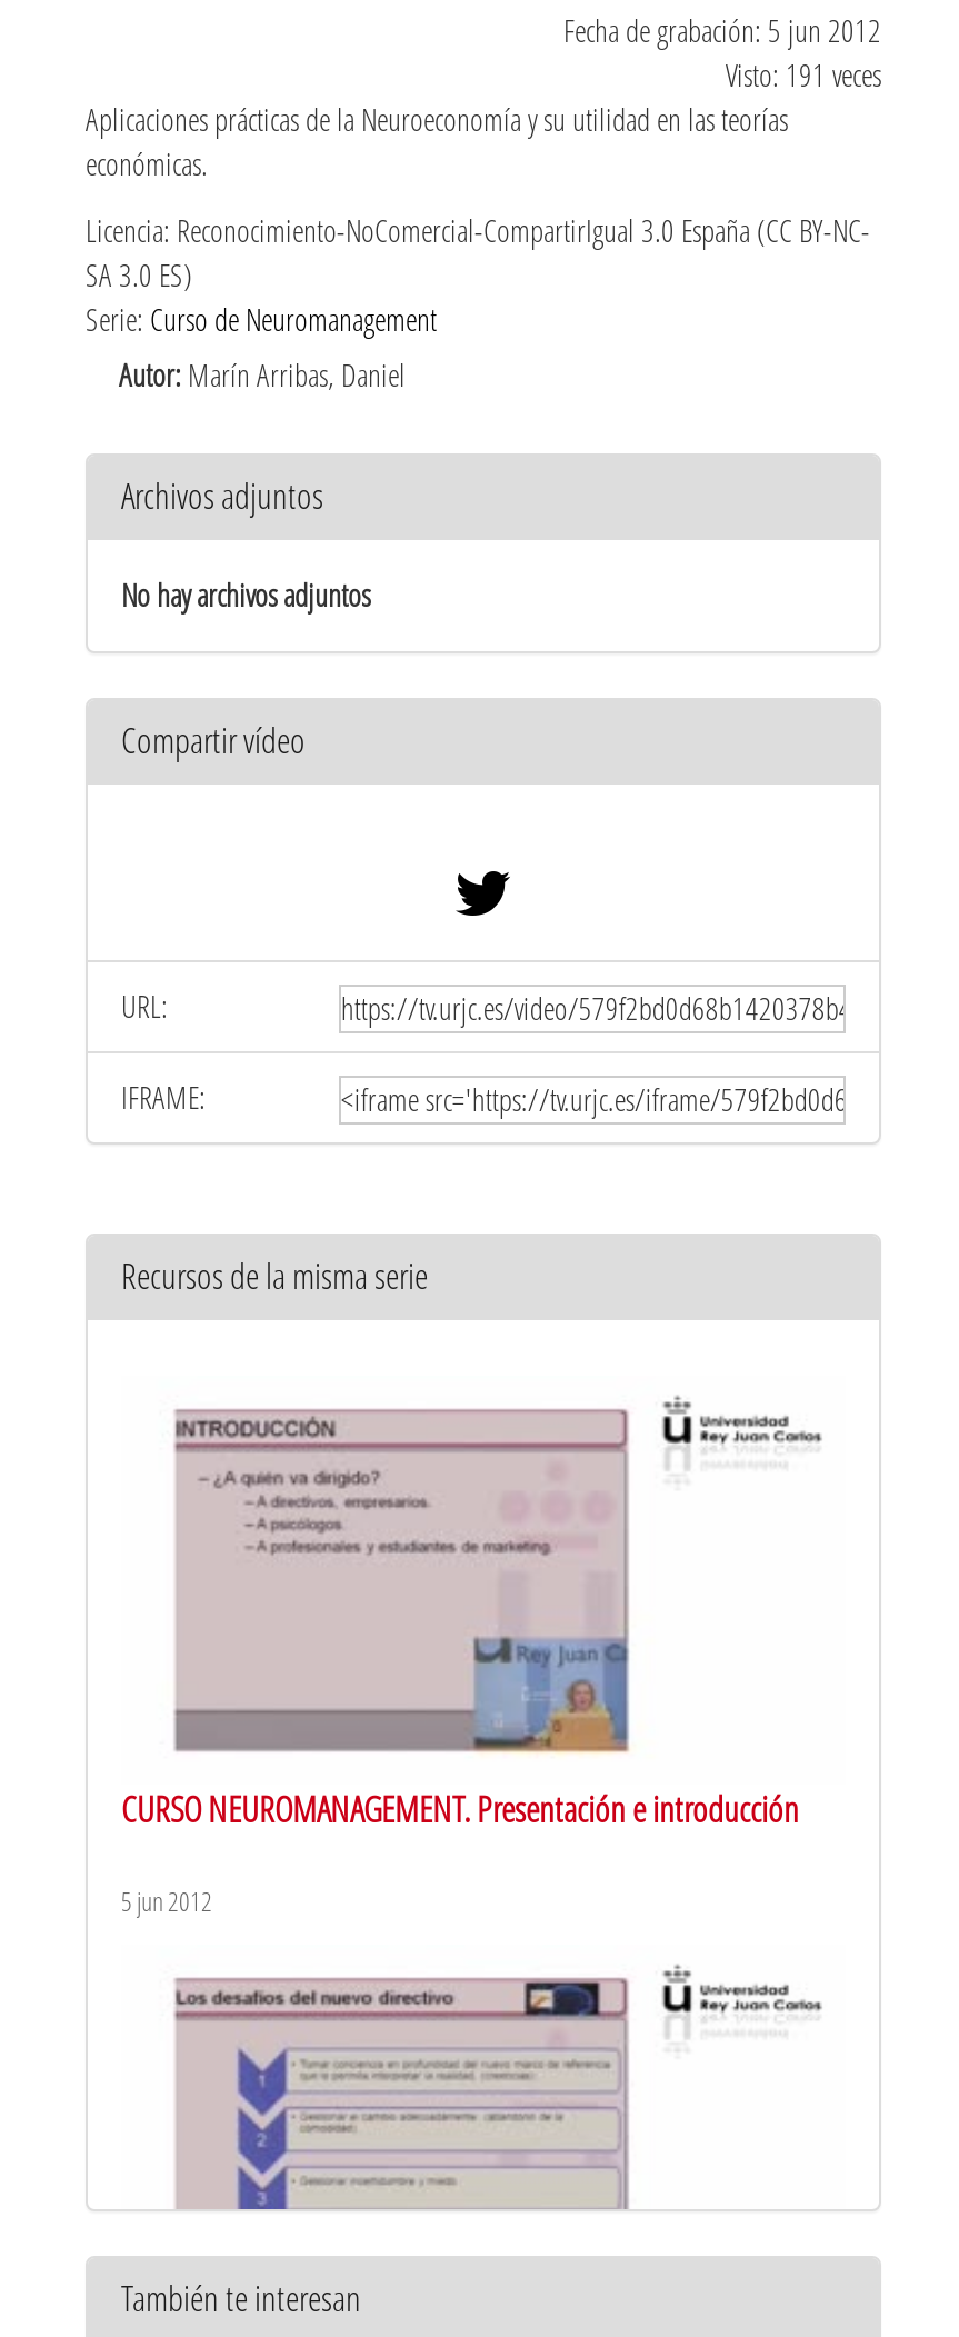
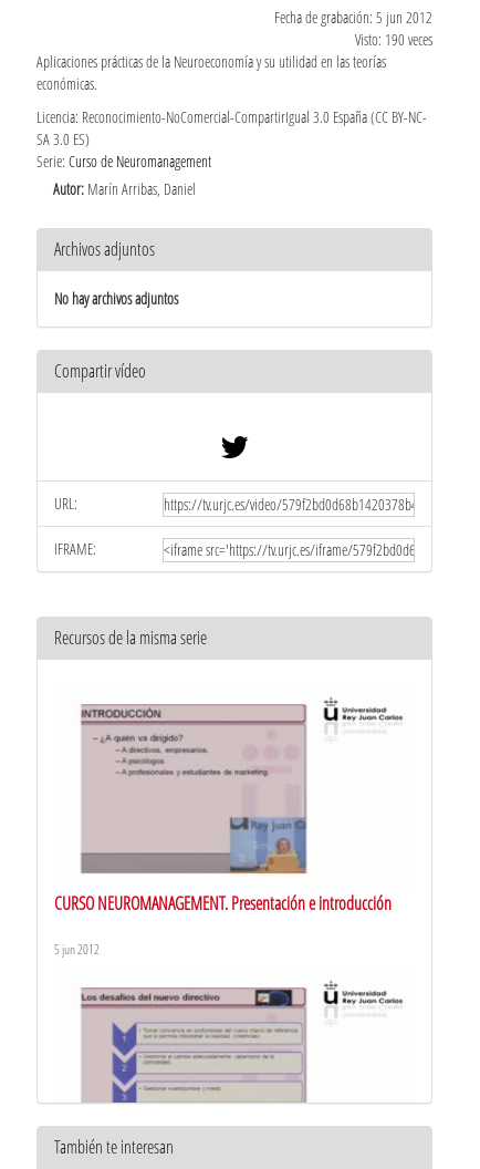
[726,54,881,96] Visto: 191 veces -> [355,29,432,50] Visto: 190 veces

